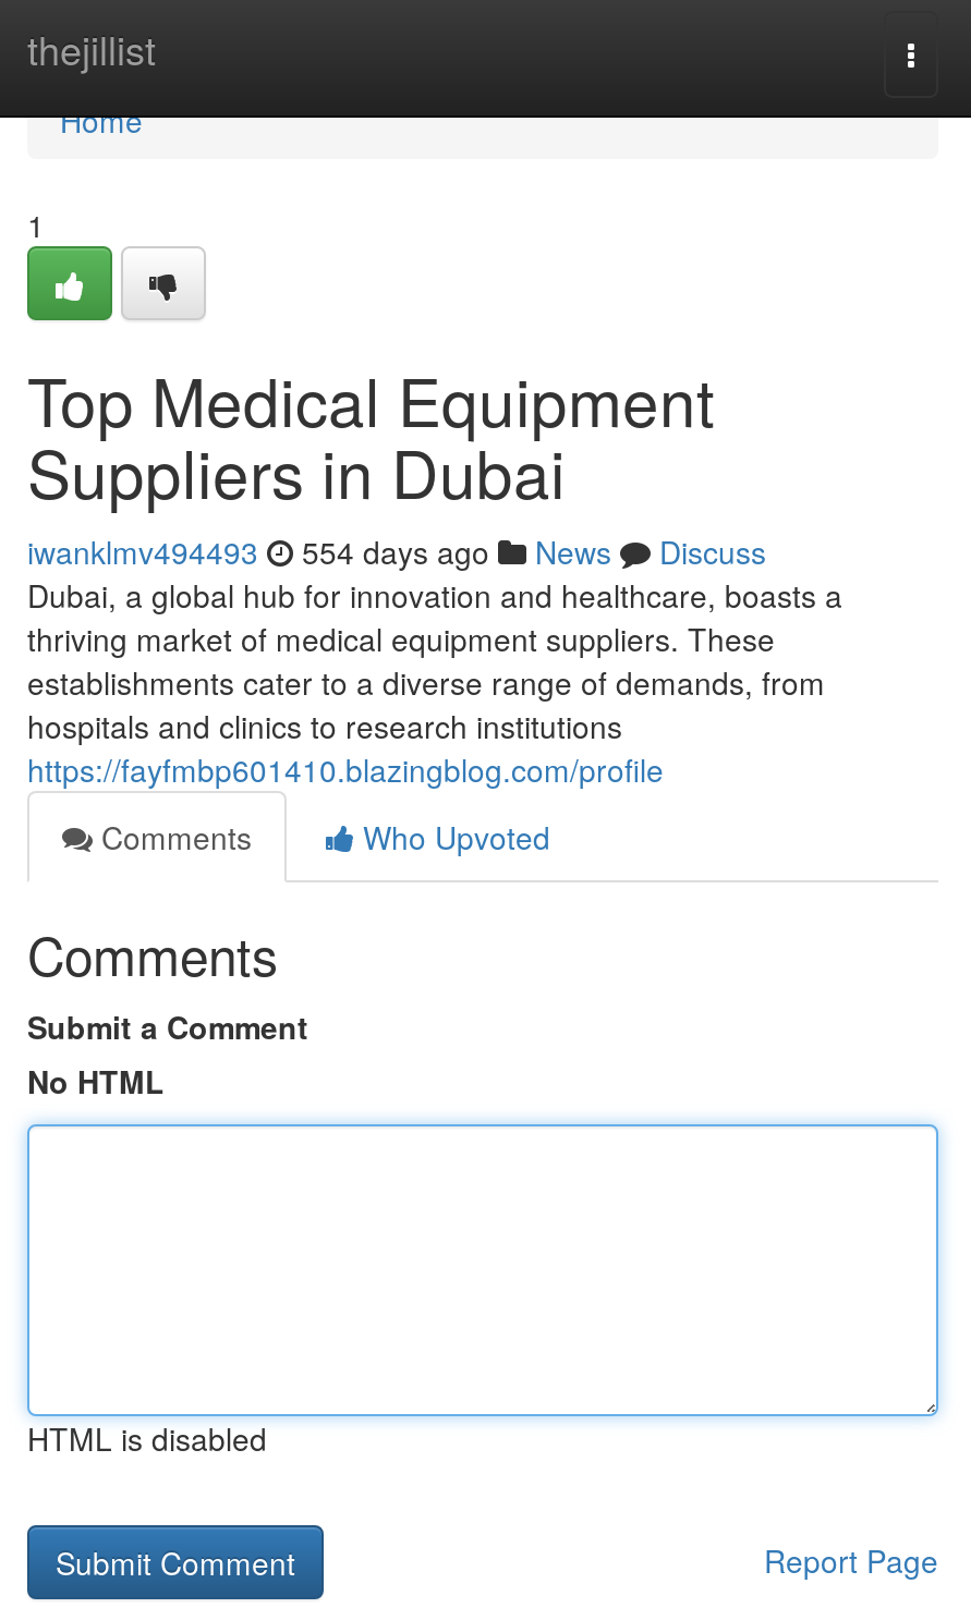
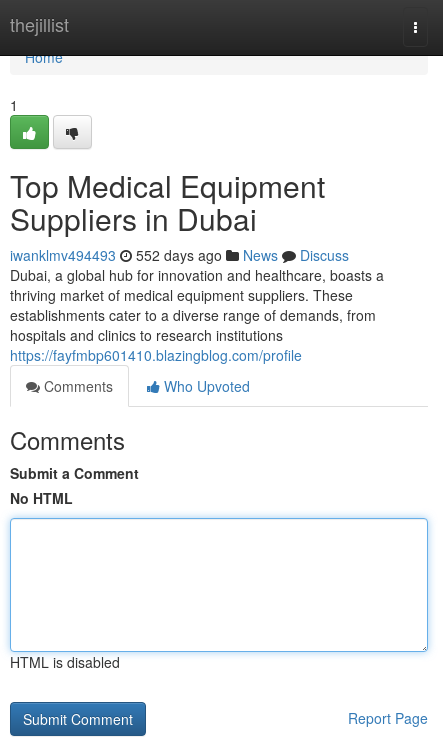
[27,529,766,573] iwanklmv494493 554 days ago News Discuss -> [10,245,349,265] iwanklmv494493 552 days ago News Discuss

